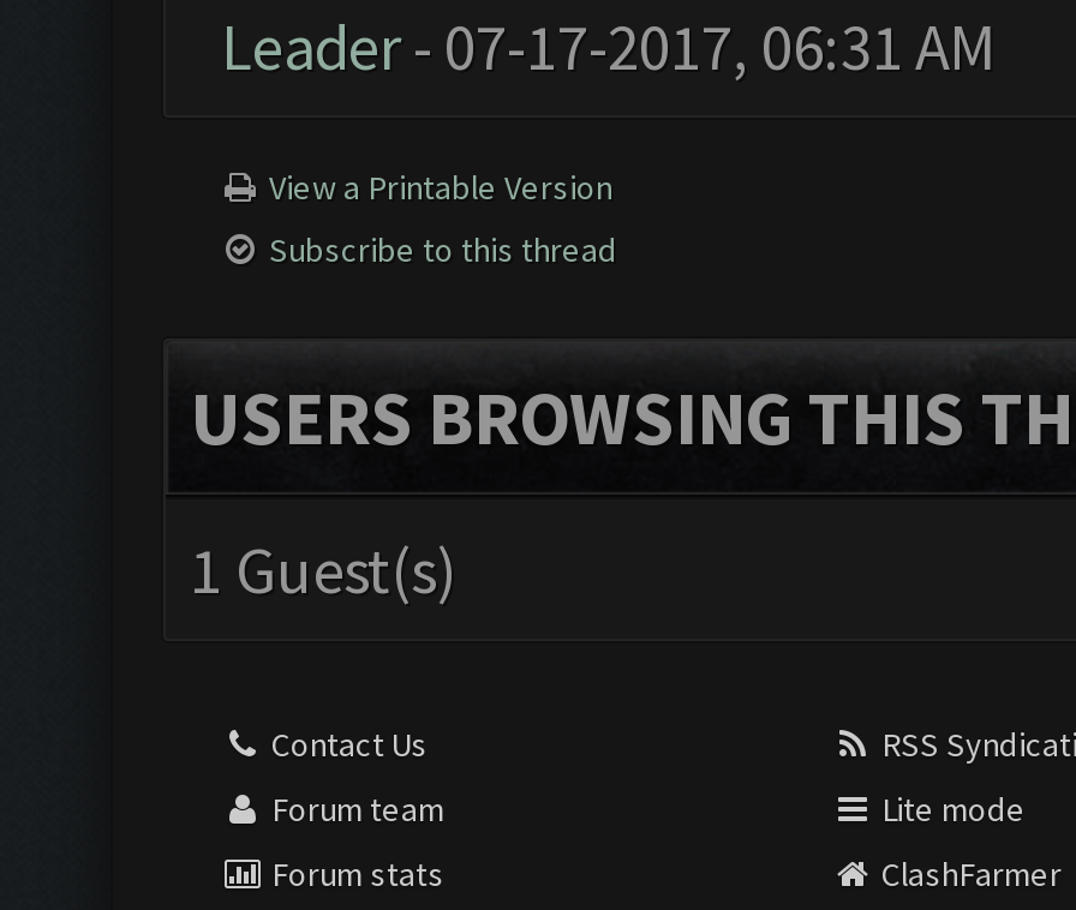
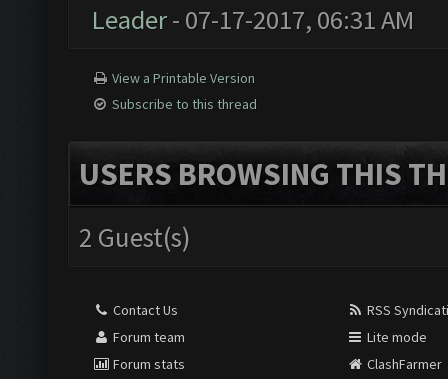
[190,528,459,610] 1 Guest(s) -> [79,220,191,254] 2 Guest(s)

